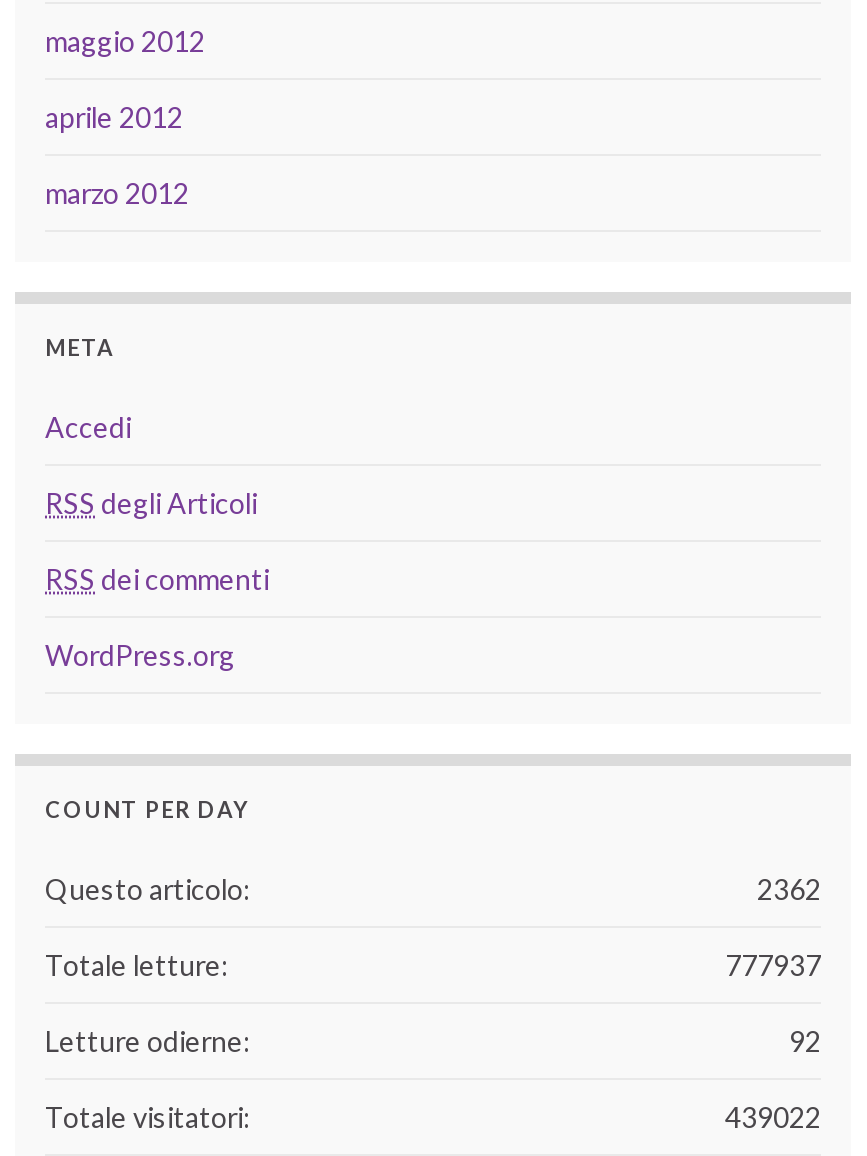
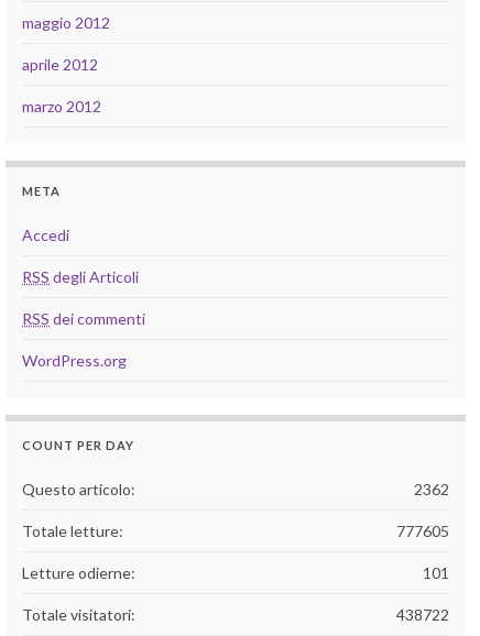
[725,947,821,981] 777937 -> [396,521,449,540] 777605
[789,1023,821,1057] 92 -> [423,563,449,582] 101
[725,1099,821,1133] 439022 -> [396,605,449,624] 438722

